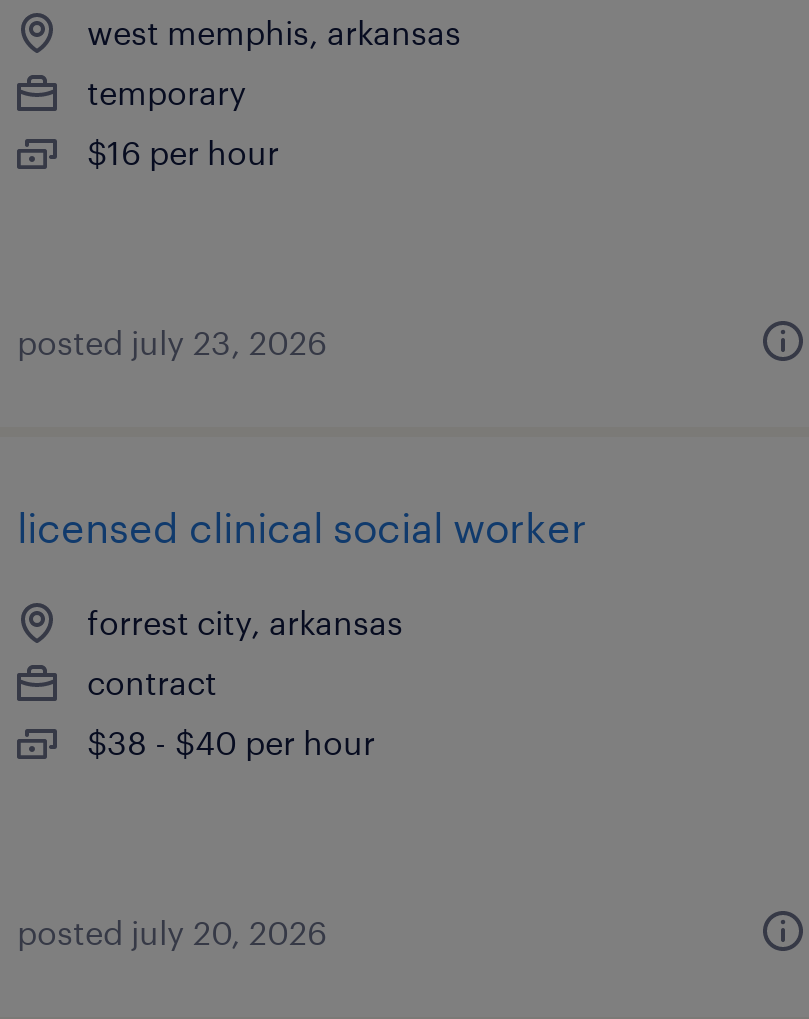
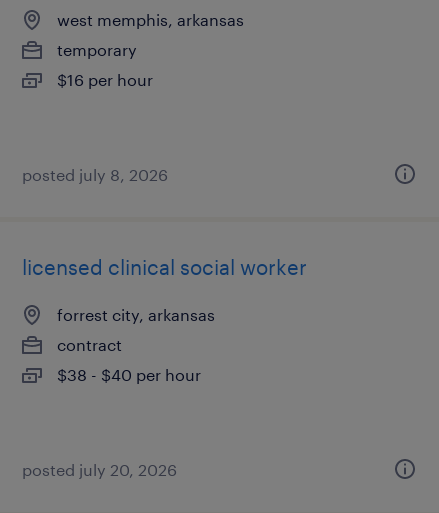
[17,323,327,361] posted july 23, 2026 -> [22,165,168,184] posted july 8, 2026

